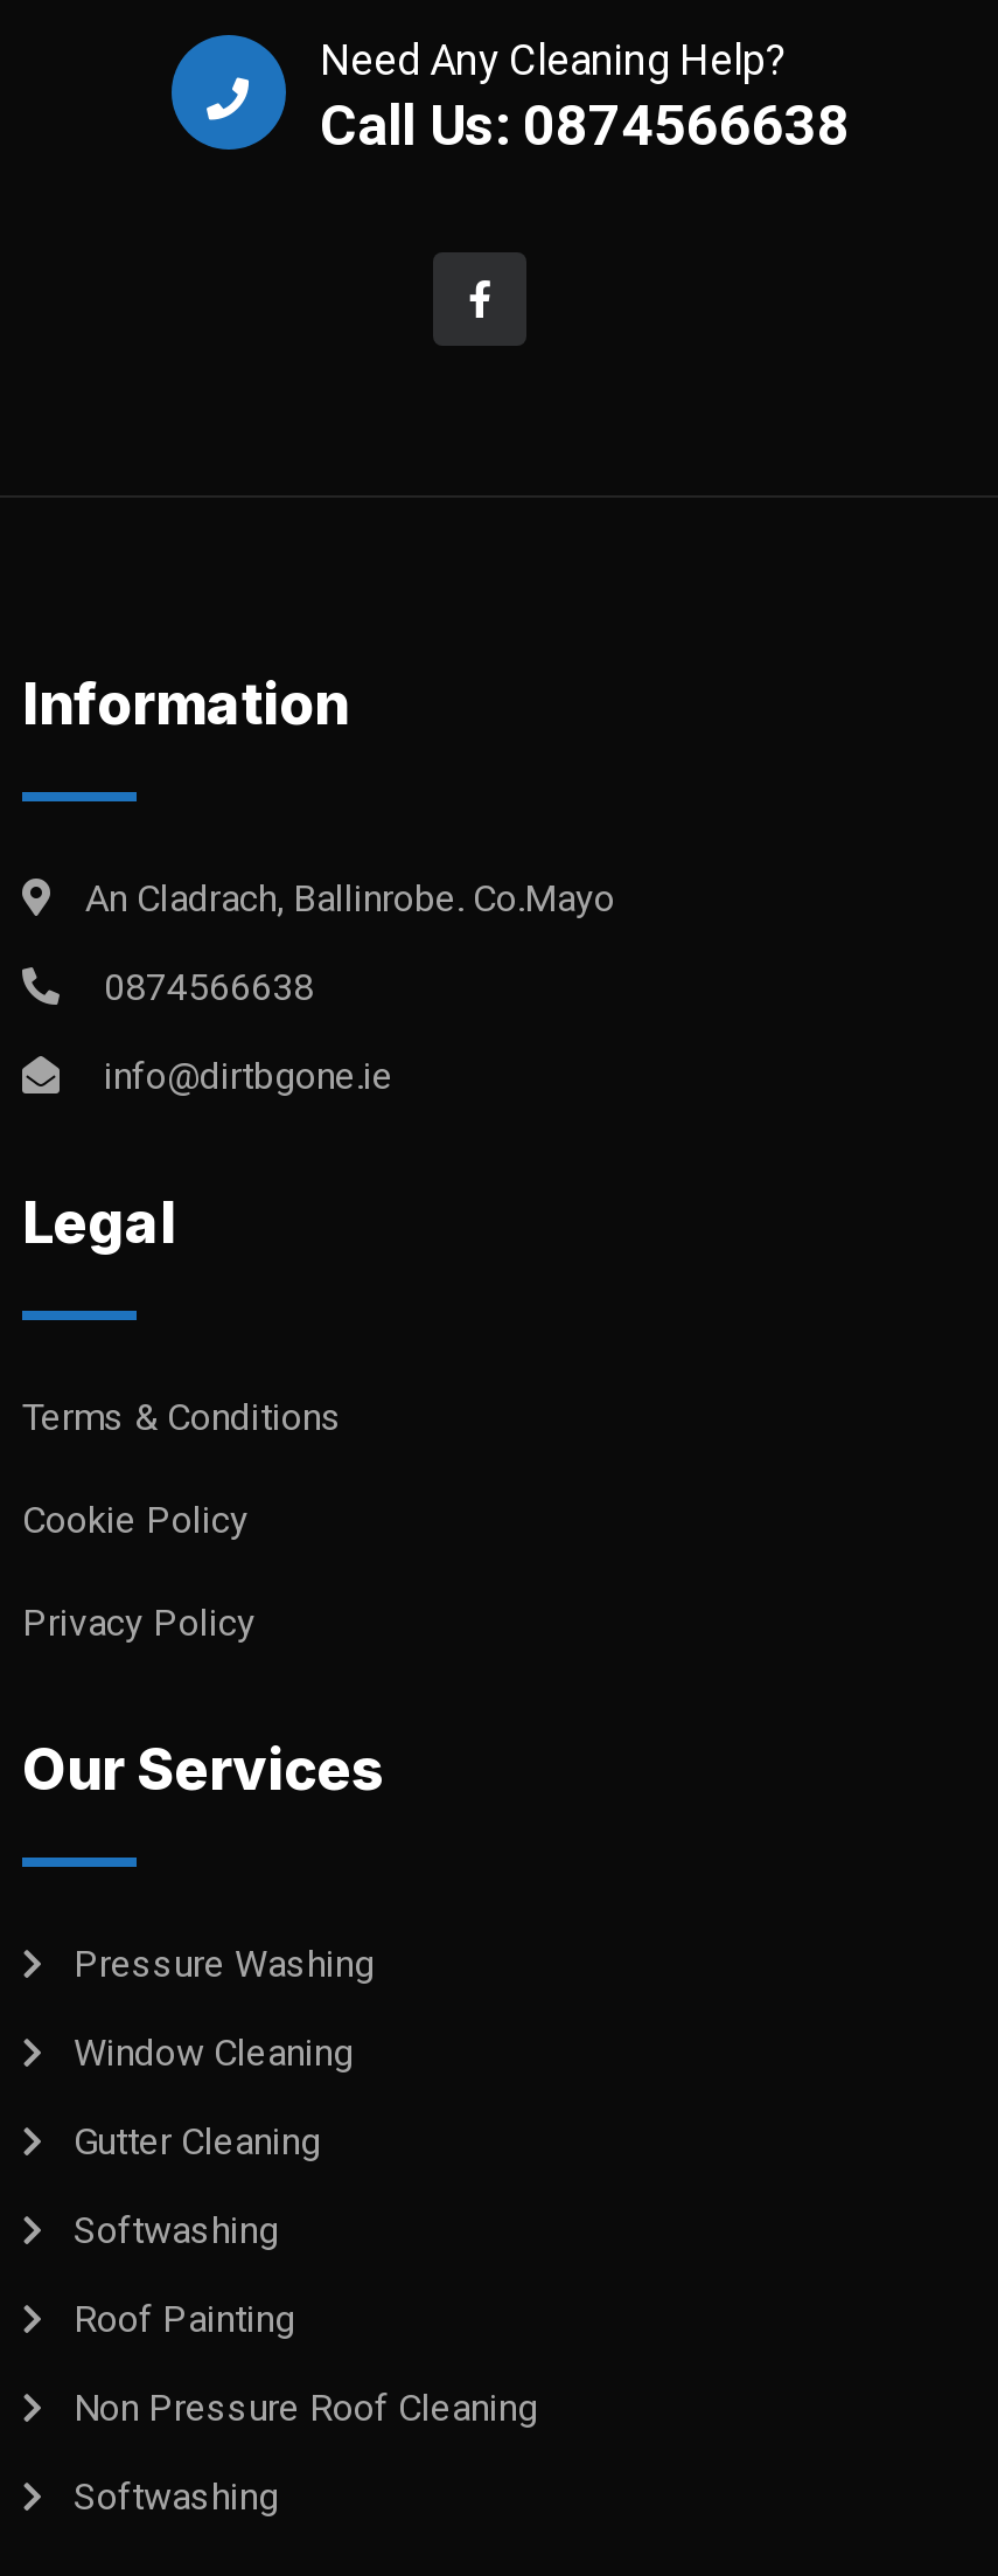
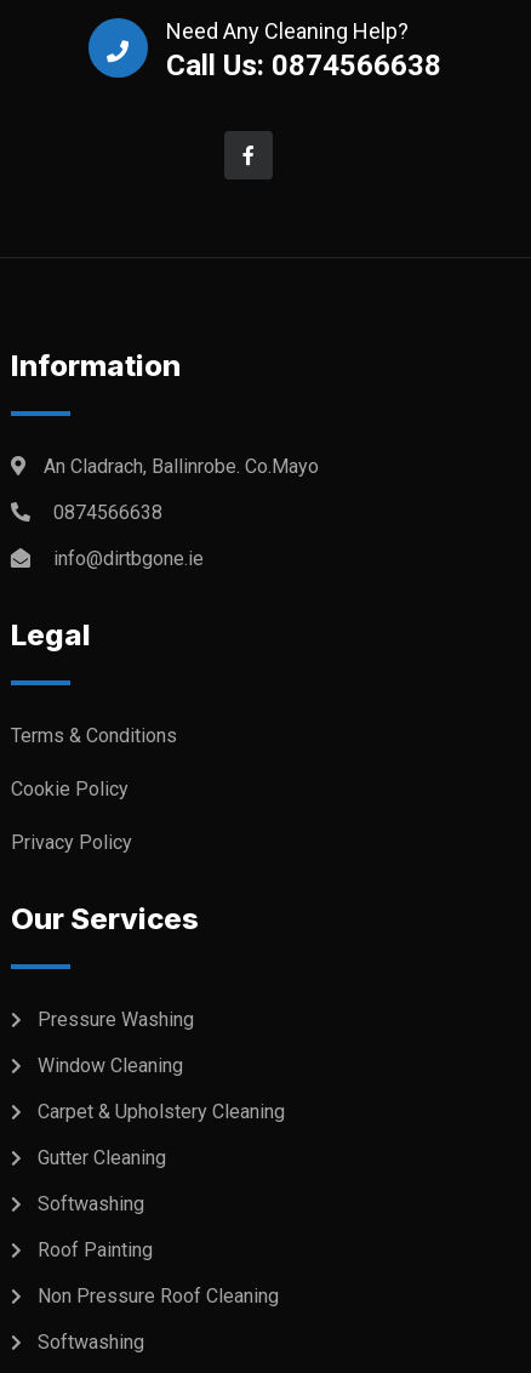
none -> [38,1100,285,1123] Carpet & Upholstery Cleaning

